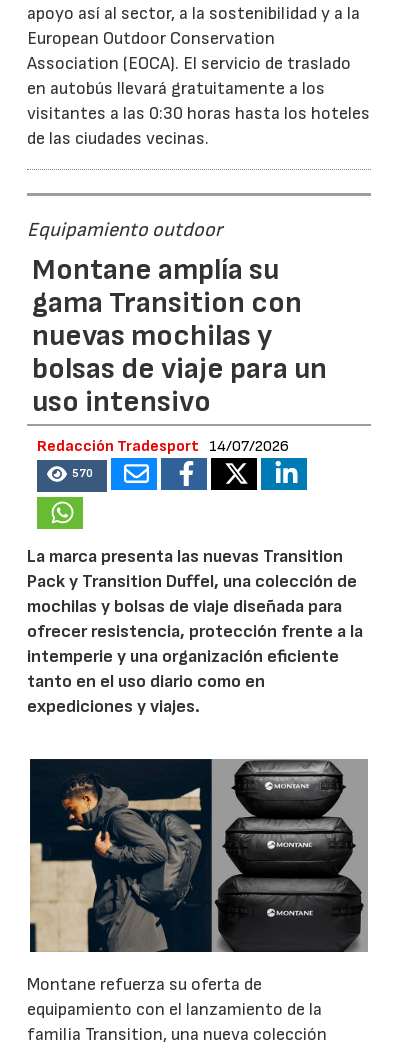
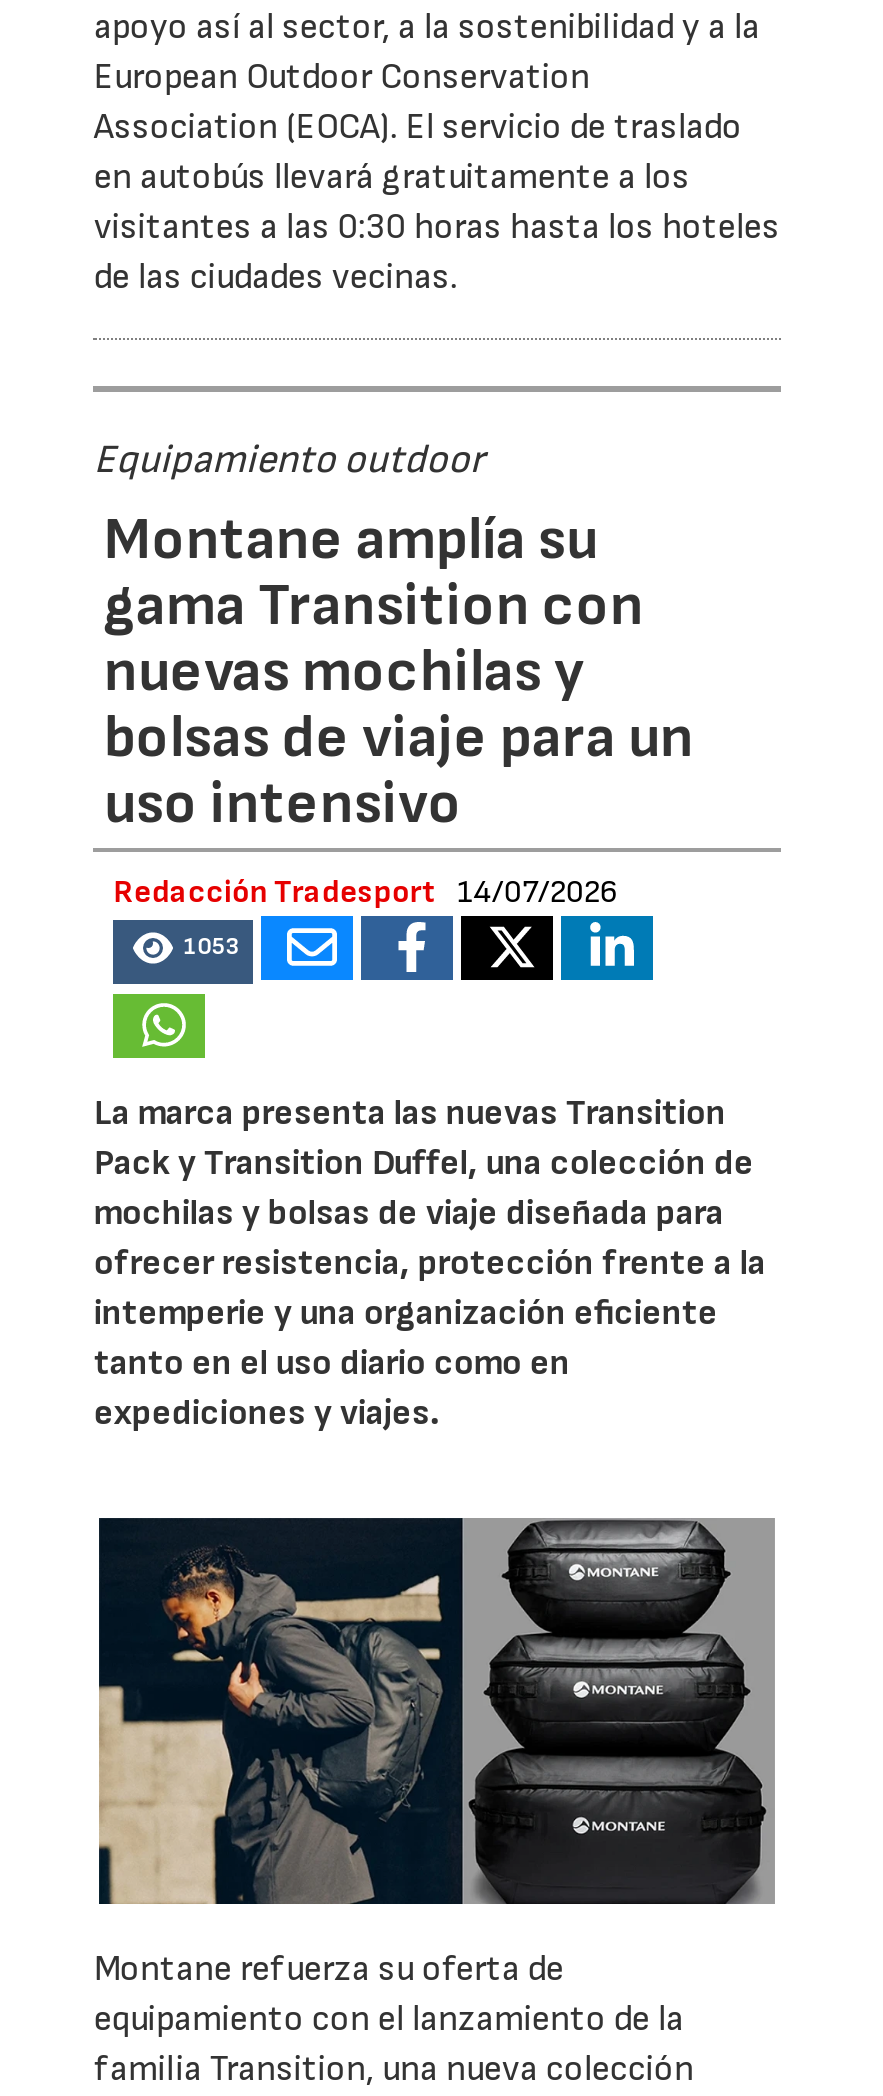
[72,466,93,481] 570 -> [184,933,240,963] 1053

